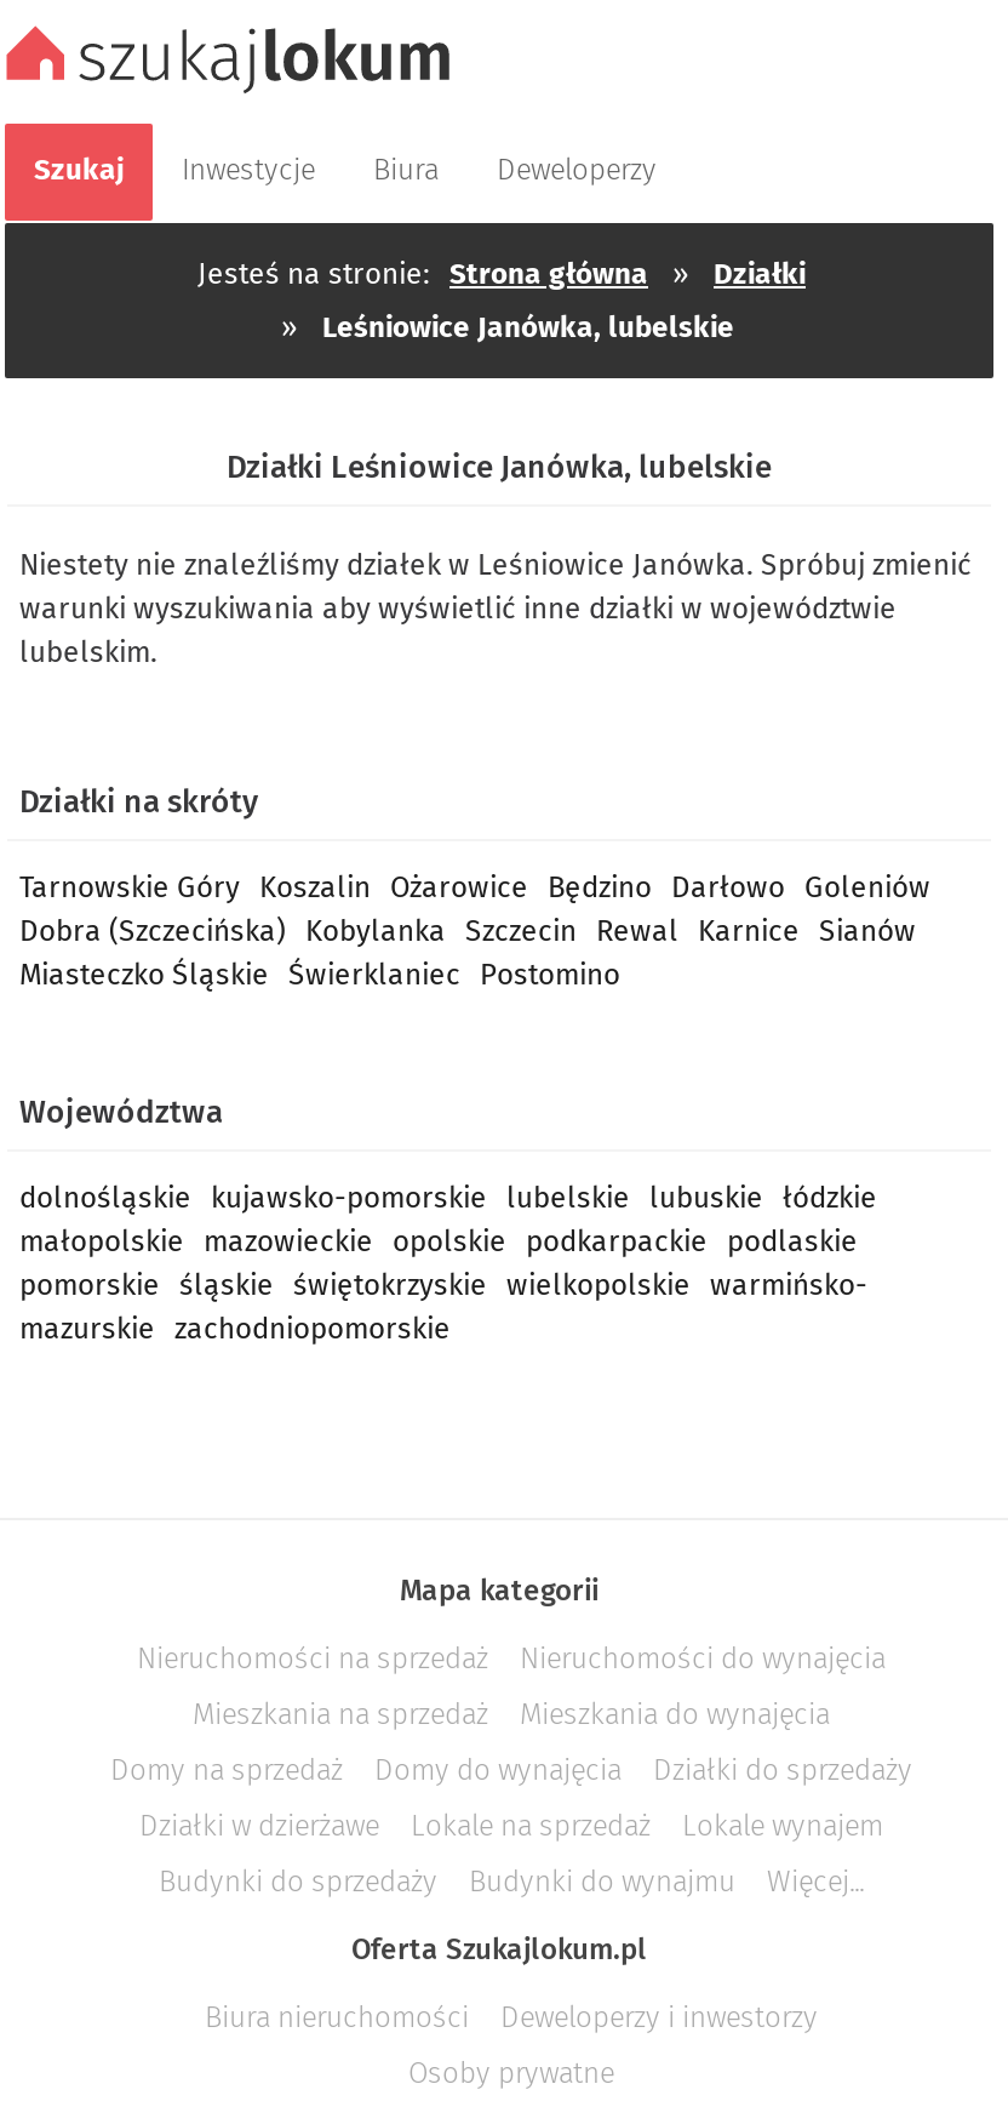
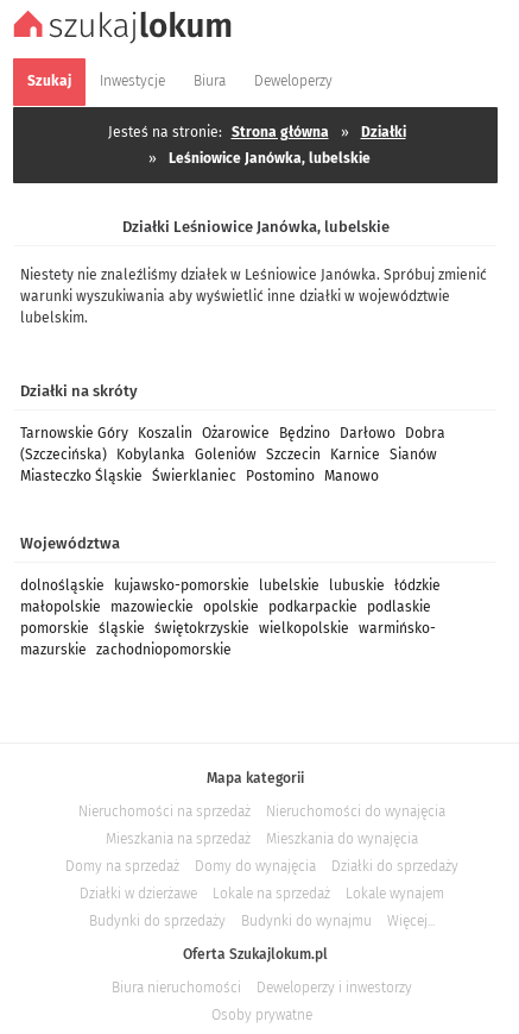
[19,870,930,992] Tarnowskie Góry Koszalin Ożarowice Będzino Darłowo Goleniów | Dobra (Szczecińska) Kobylanka Szczecin Rewal Karnice Sianów | Miasteczko Śląskie Świerklaniec Postomino -> [20,425,445,484] Tarnowskie Góry Koszalin Ożarowice Będzino Darłowo Dobra | (Szczecińska) Kobylanka Goleniów Szczecin Karnice Sianów | Miasteczko Śląskie Świerklaniec Postomino Manowo

